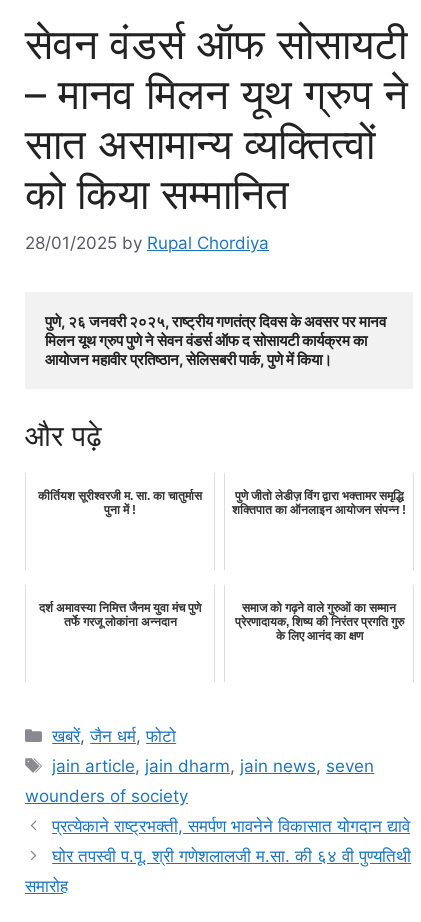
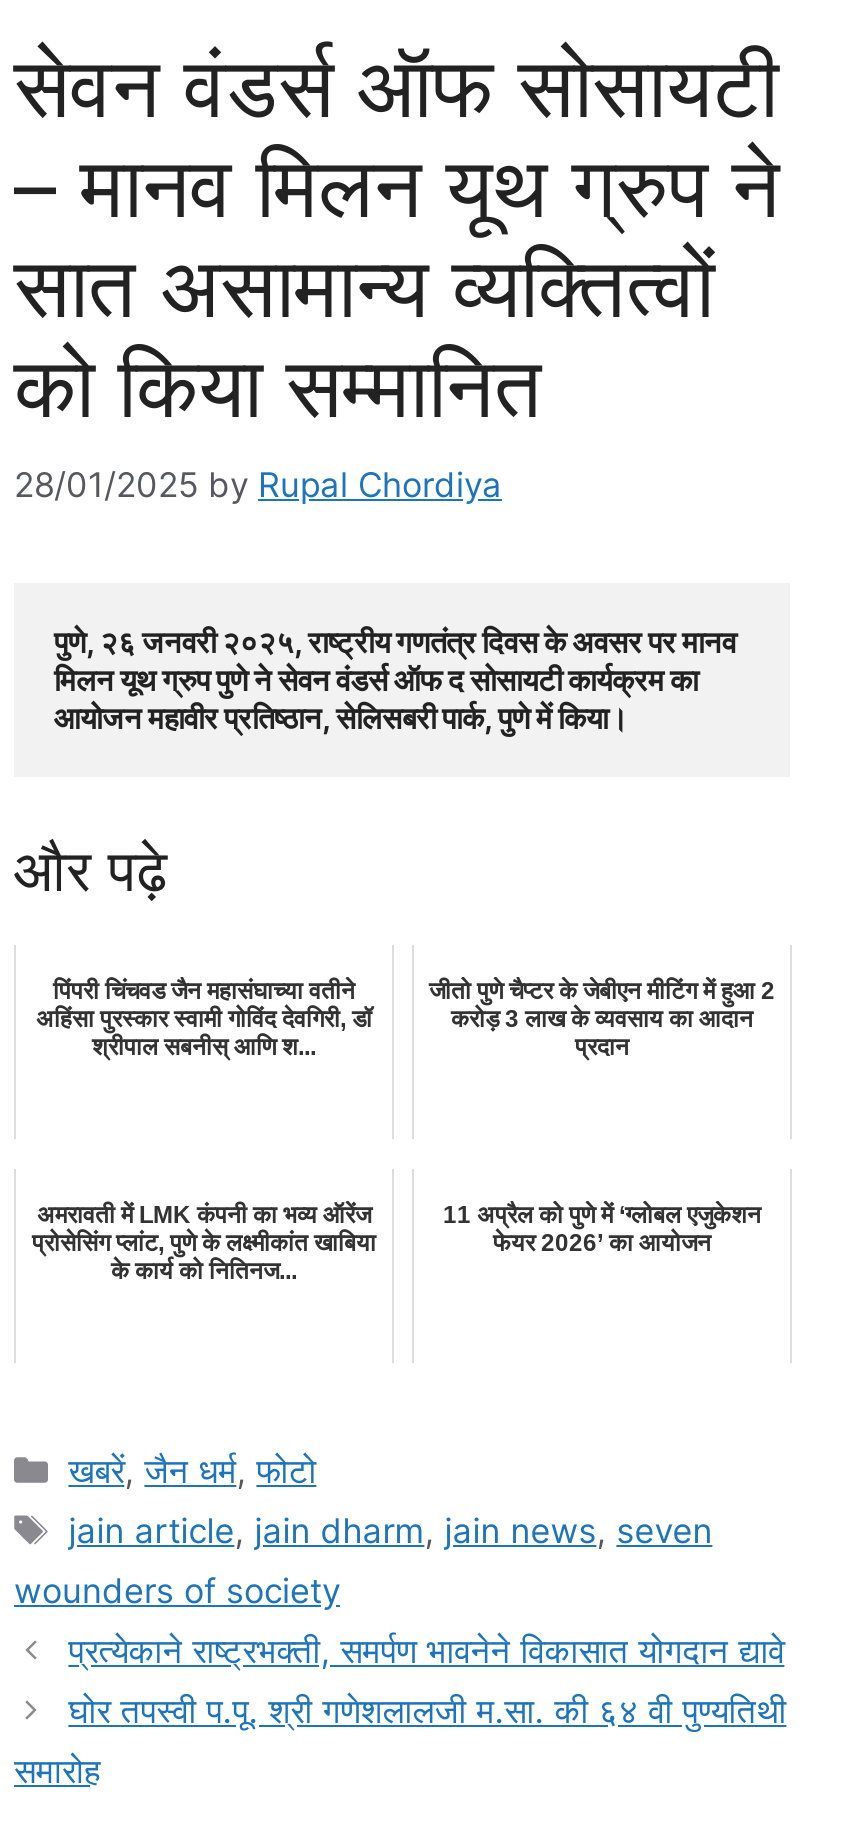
[38,489,202,517] कीर्तियश सूरीश्वरजी म. सा. का चातुर्मास | पुना में ! -> [36,976,372,1060] पिंपरी चिंचवड जैन महासंघाच्या वतीने | अहिंसा पुरस्कार स्वामी गोविंद देवगिरी, डॉ | श्रीपाल सबनीस् आणि श...
[232,489,406,517] पुणे जीतो लेडीज़ विंग द्वारा भक्तामर समृद्धि | शक्तिपात का ऑनलाइन आयोजन संपन्न ! -> [429,976,775,1060] जीतो पुणे चैप्टर के जेबीएन मीटिंग में हुआ 2 | करोड़ 3 लाख के व्यवसाय का आदान | प्रदान
[39,601,201,629] दर्श अमावस्या निमित्त जैनम युवा मंच पुणे | तर्फे गरजू लोकांना अन्नदान -> [32,1200,376,1284] अमरावती में LMK कंपनी का भव्य ऑरेंज | प्रोसेसिंग प्लांट, पुणे के लक्ष्मीकांत खाबिया | के कार्य को नितिनज...
[234,601,403,643] समाज को गढ़ने वाले गुरुओं का सम्मान | प्रेरणादायक, शिष्य की निरंतर प्रगति गुरु | के लिए आनंद का क्षण -> [443,1200,761,1256] 11 अप्रैल को पुणे में ‘ग्लोबल एजुकेशन | फेयर 2026’ का आयोजन

